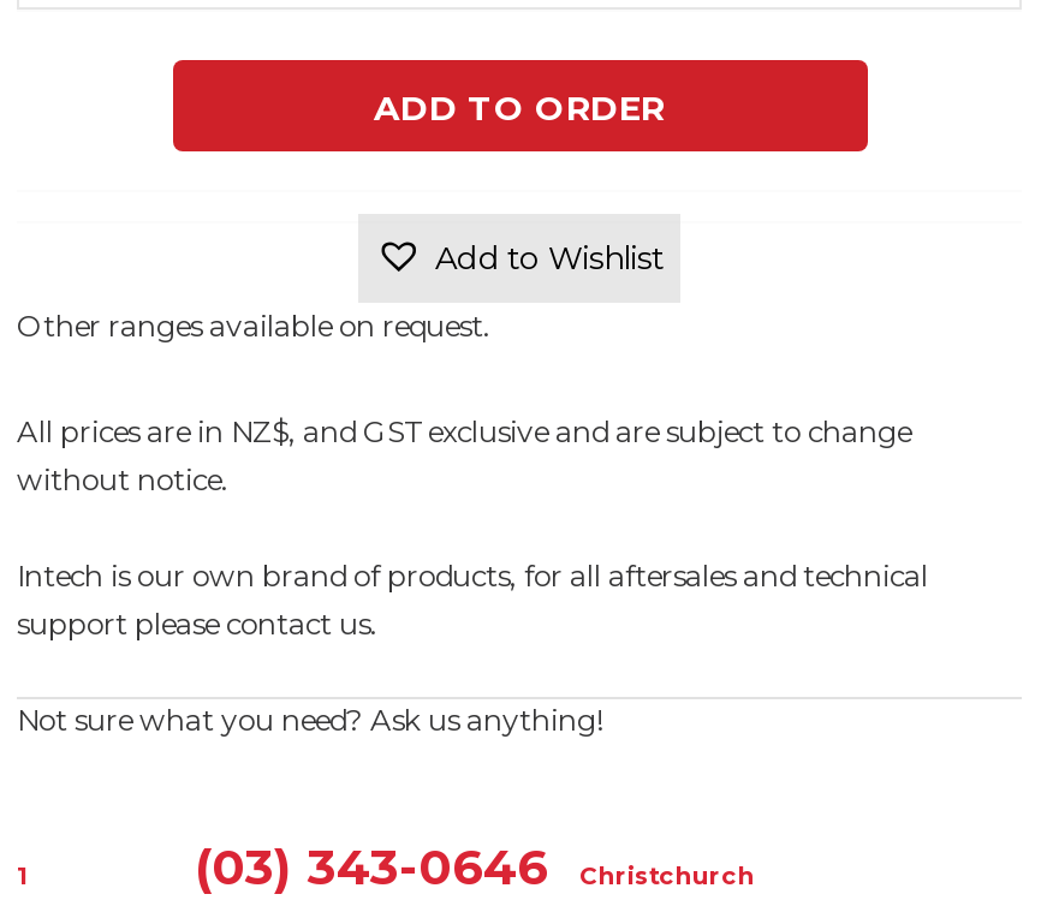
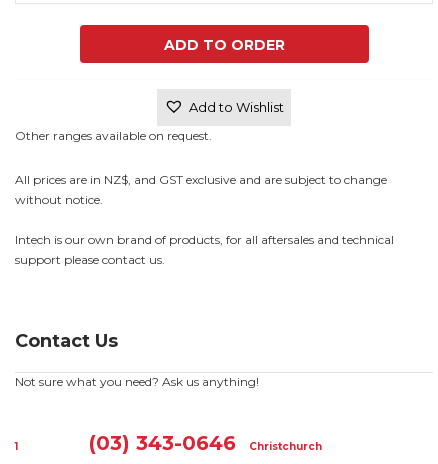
none -> [15,330,118,352] Contact Us

